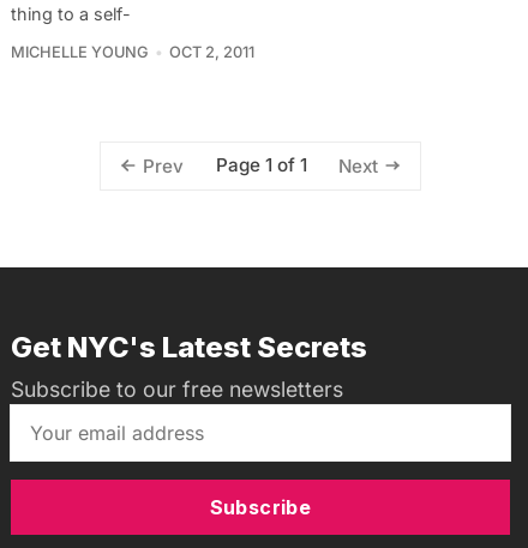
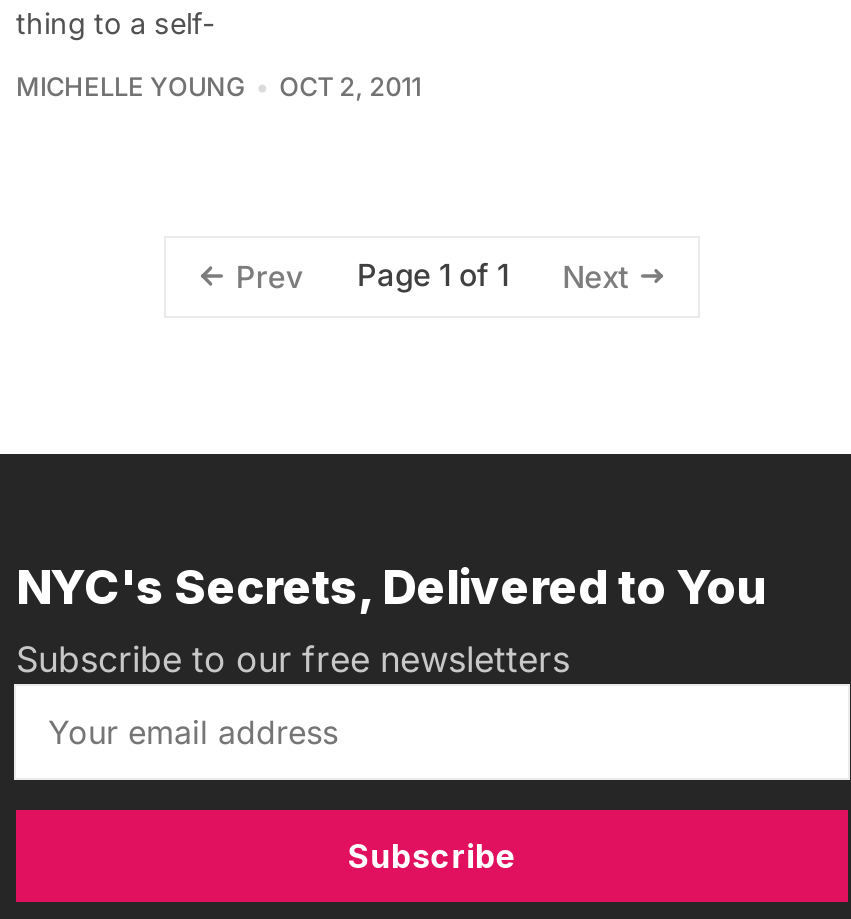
[11,329,367,364] Get NYC's Latest Secrets -> [16,558,764,616] NYC's Secrets, Delivered to You

